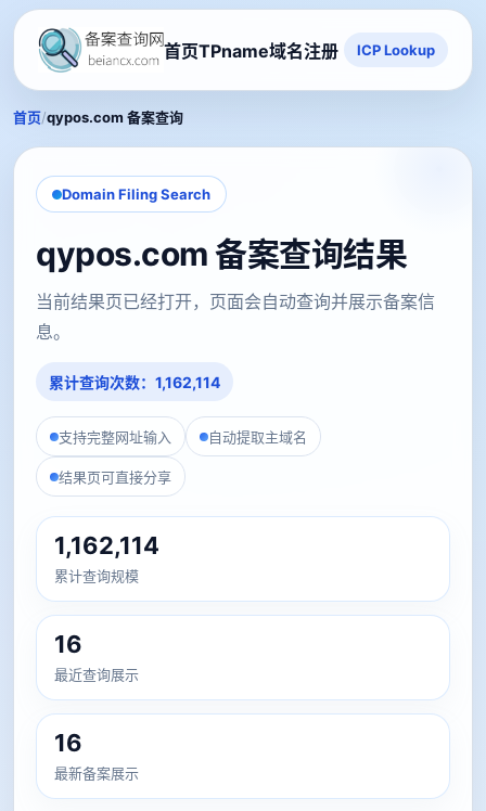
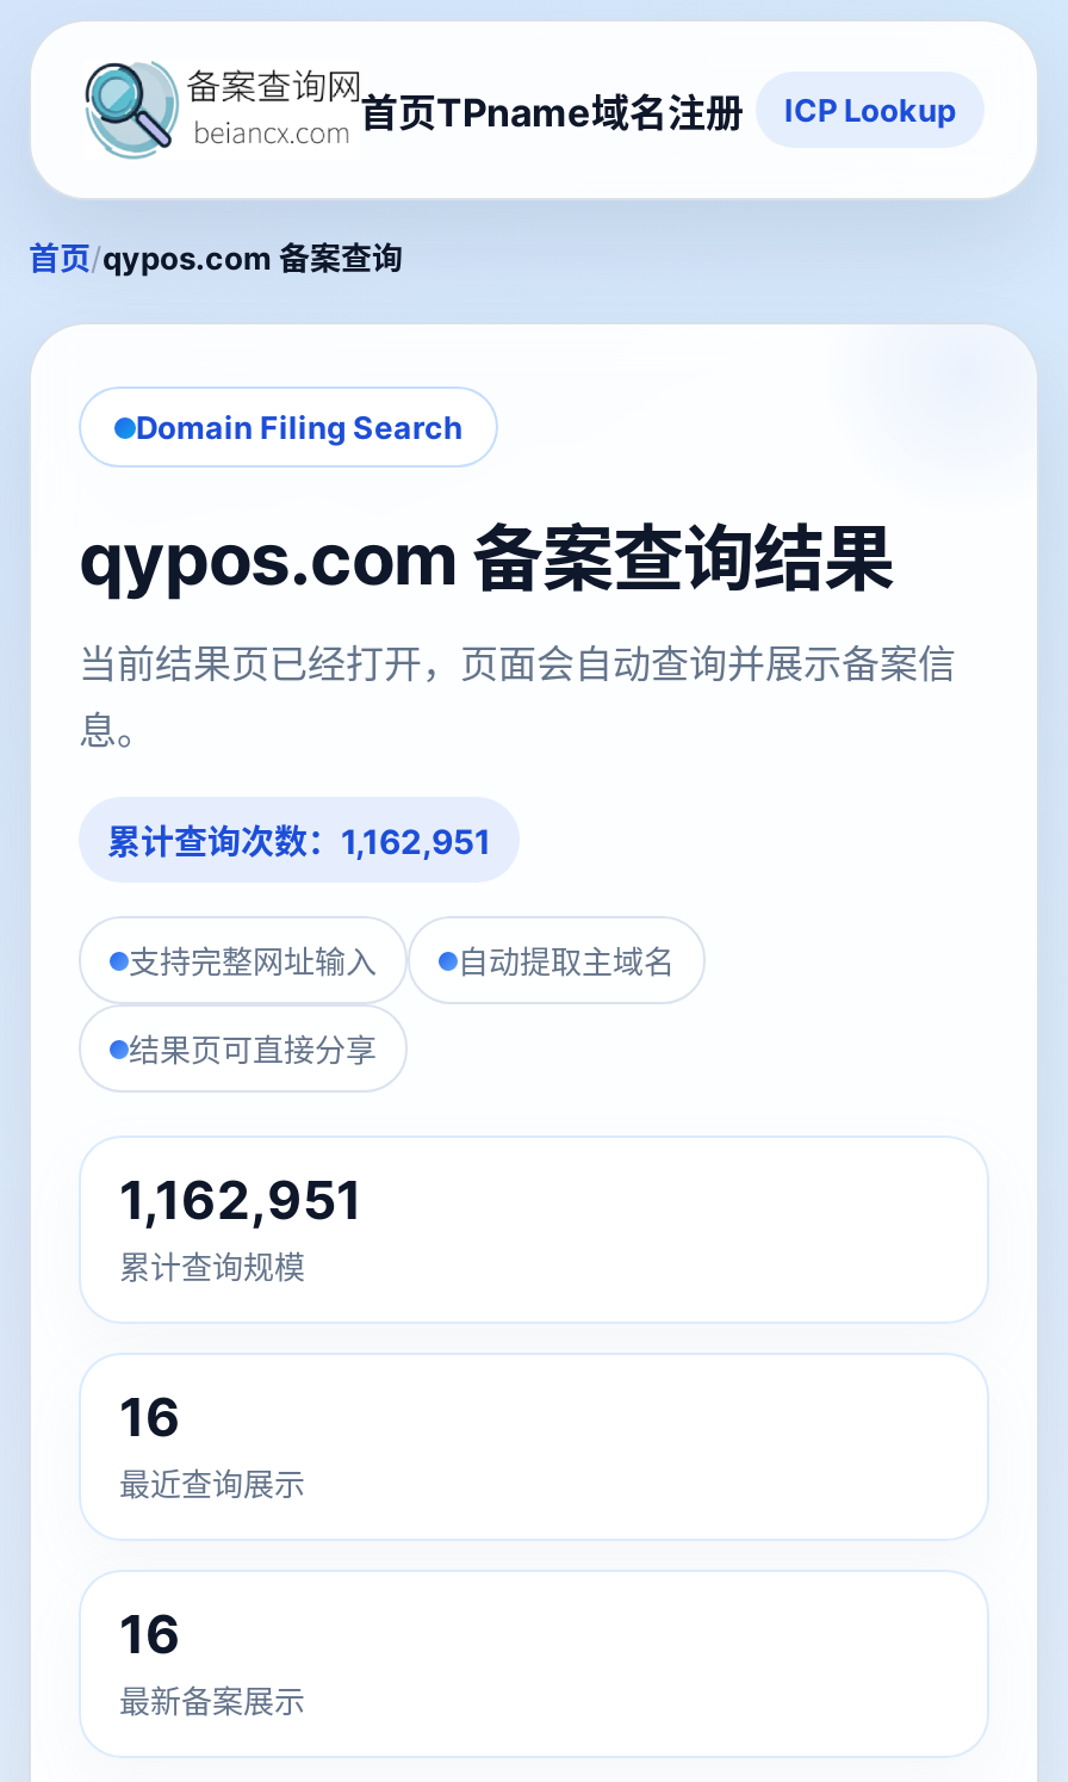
[49,373,220,391] 累计查询次数：1,162,114 -> [107,821,491,861] 累计查询次数：1,162,951
[54,531,159,559] 1,162,114 -> [119,1169,362,1231] 1,162,951

